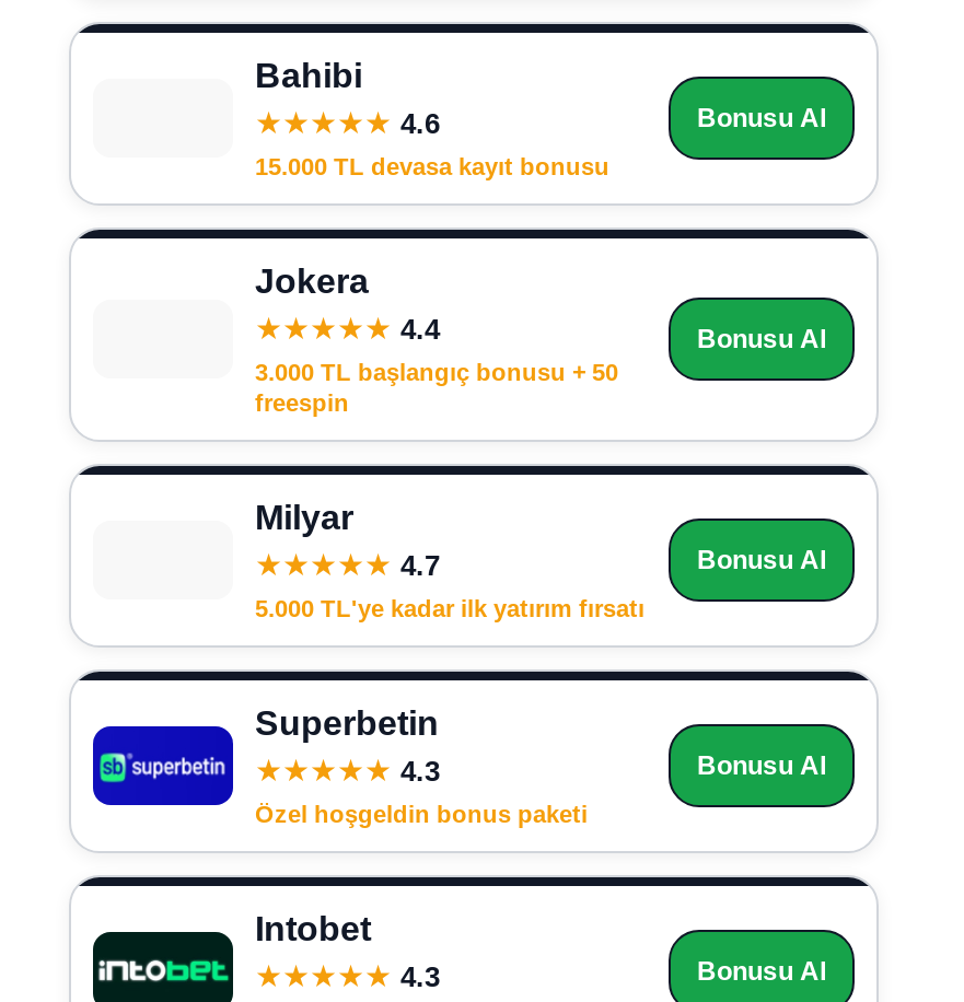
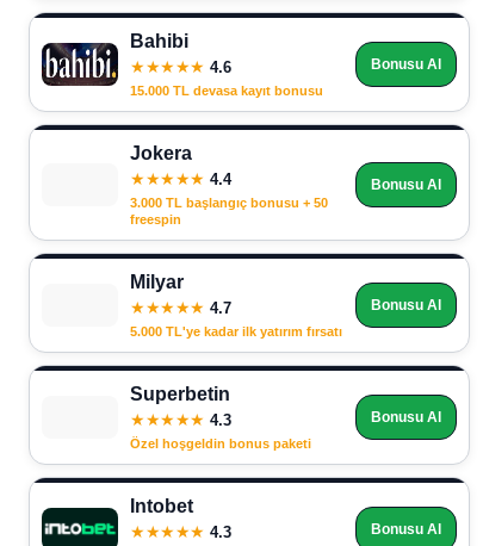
none -> [41,42,119,87] [image]
[91,724,235,807] [image] -> none

